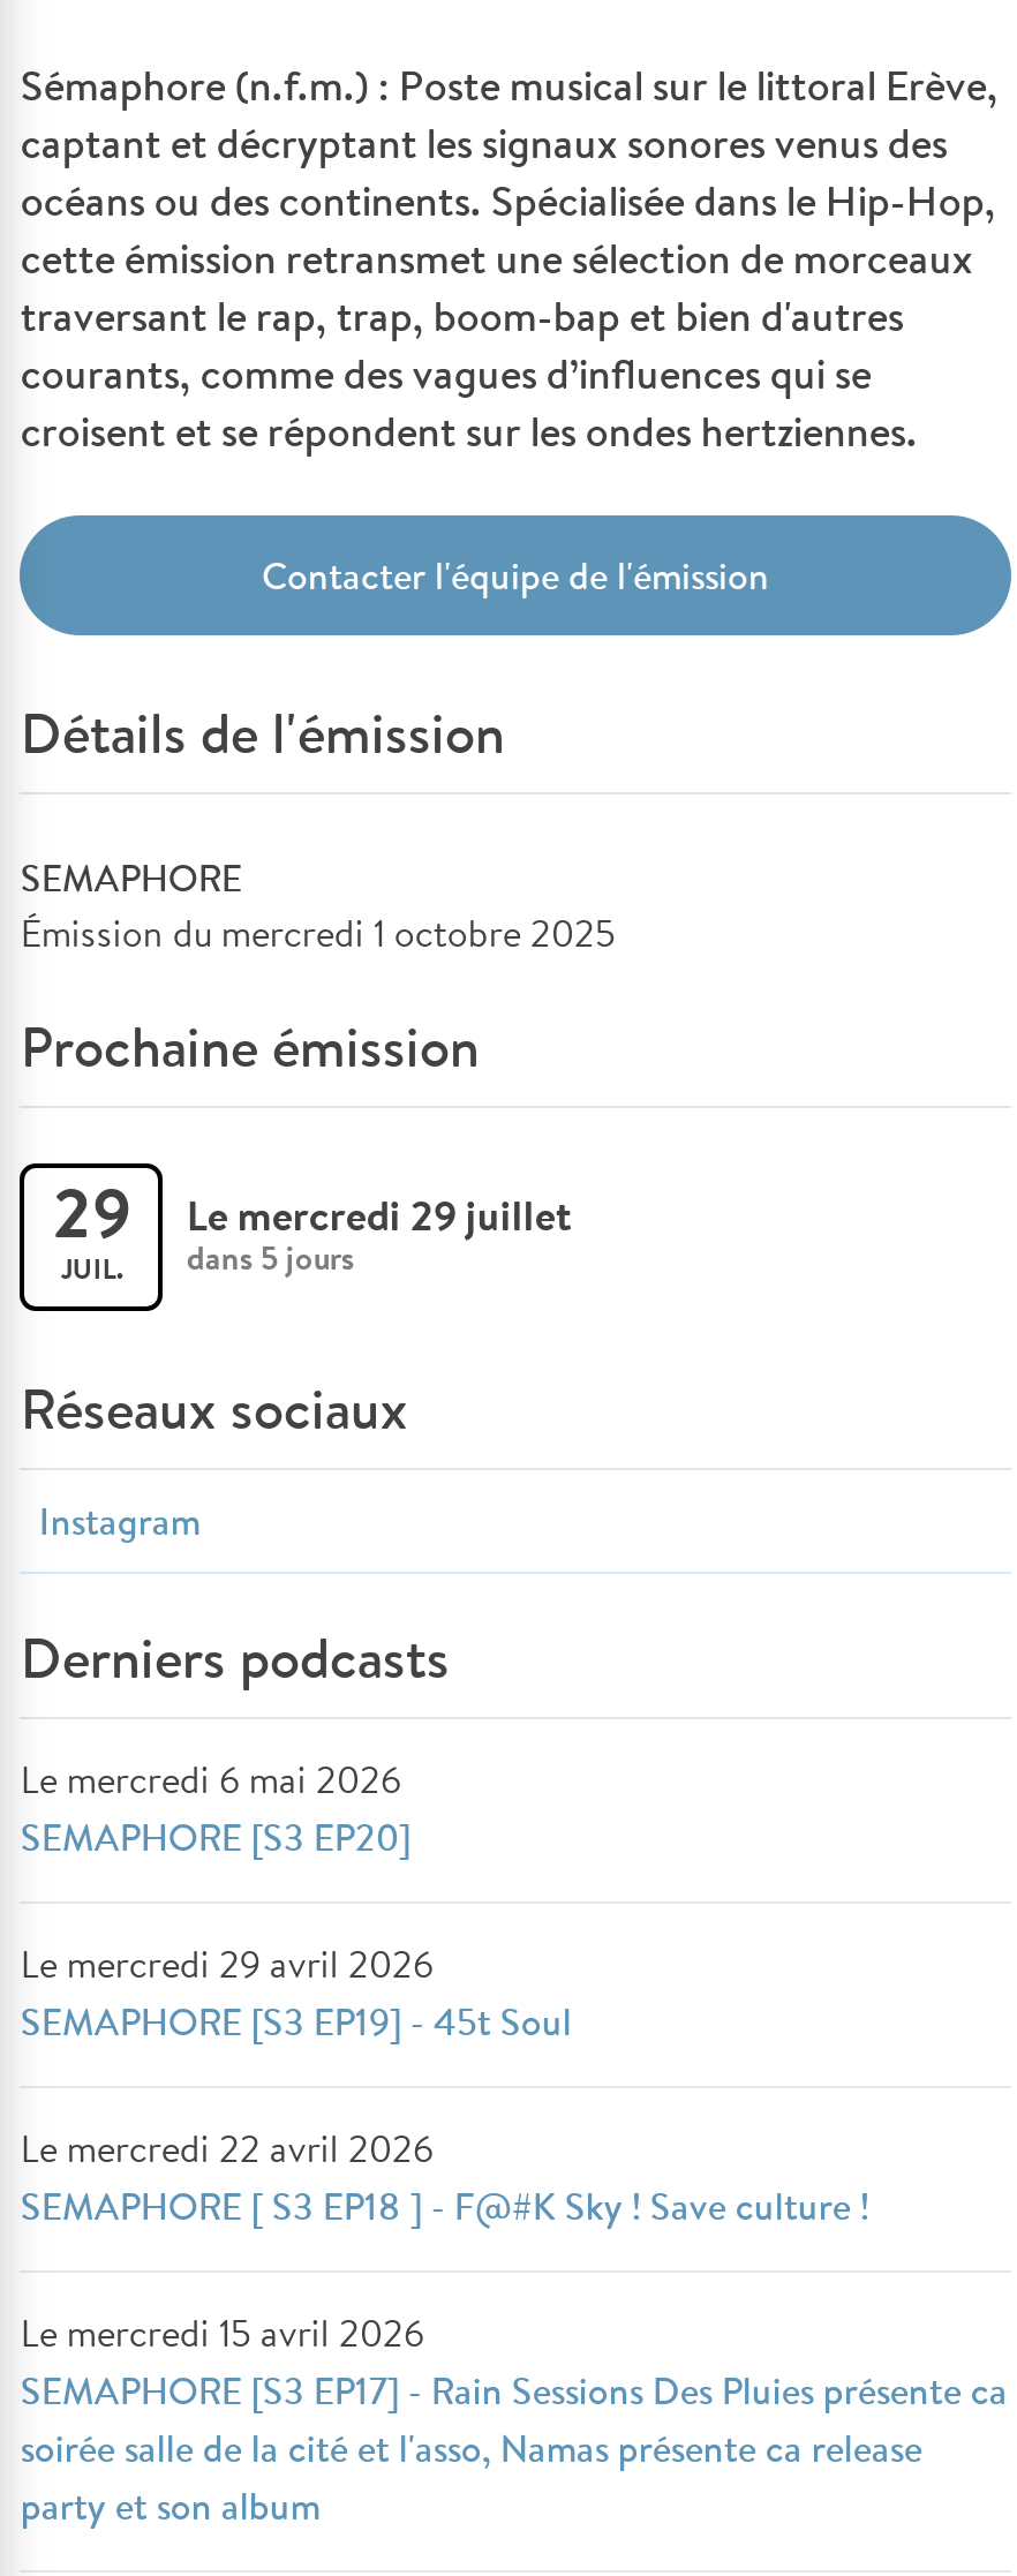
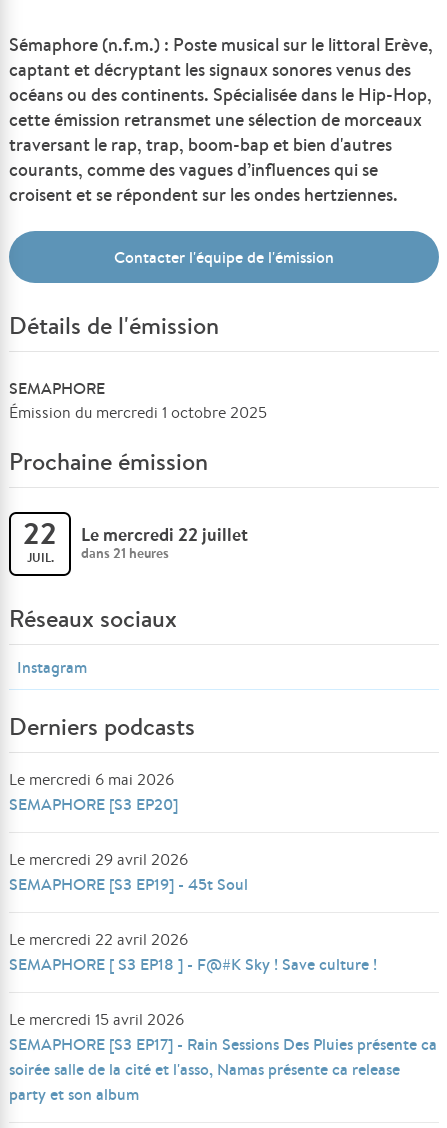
[53,1166,131,1260] 29 -> [23,513,57,554] 22
[187,1187,572,1244] Le mercredi 29 juillet -> [81,522,248,547] Le mercredi 22 juillet
[187,1235,355,1281] dans 5 jours -> [81,543,169,563] dans 21 heures

